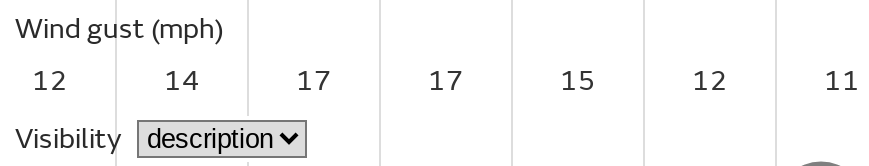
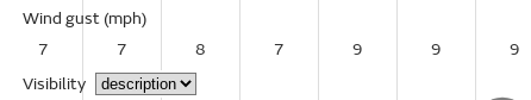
[32,64,68,98] 12 -> [38,39,49,60] 7
[164,64,200,98] 14 -> [117,39,127,60] 7
[296,64,332,98] 17 -> [195,39,206,60] 8
[428,64,464,98] 17 -> [274,39,285,60] 7
[560,64,596,98] 15 -> [352,39,363,60] 9
[692,64,728,98] 12 -> [431,39,442,60] 9
[824,64,860,98] 11 -> [510,39,520,60] 9

